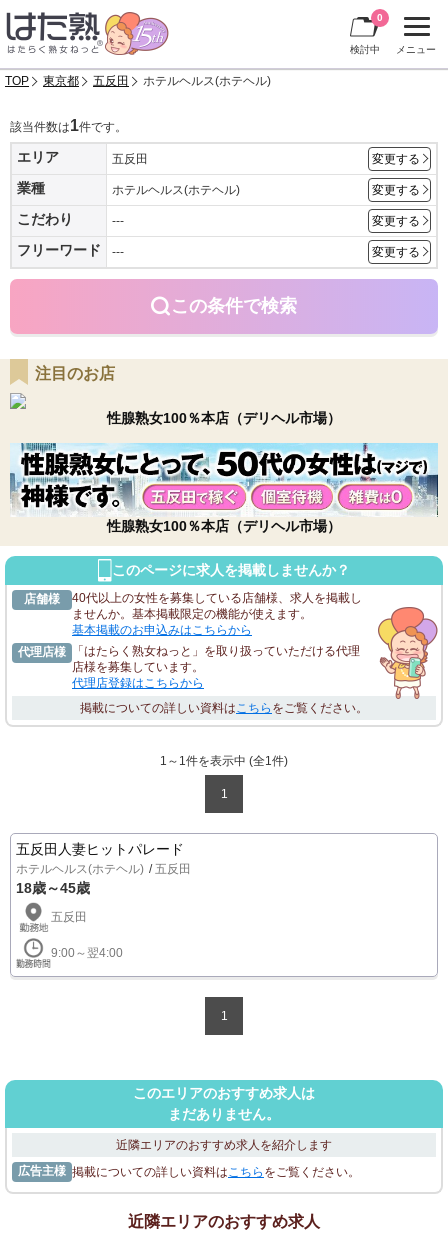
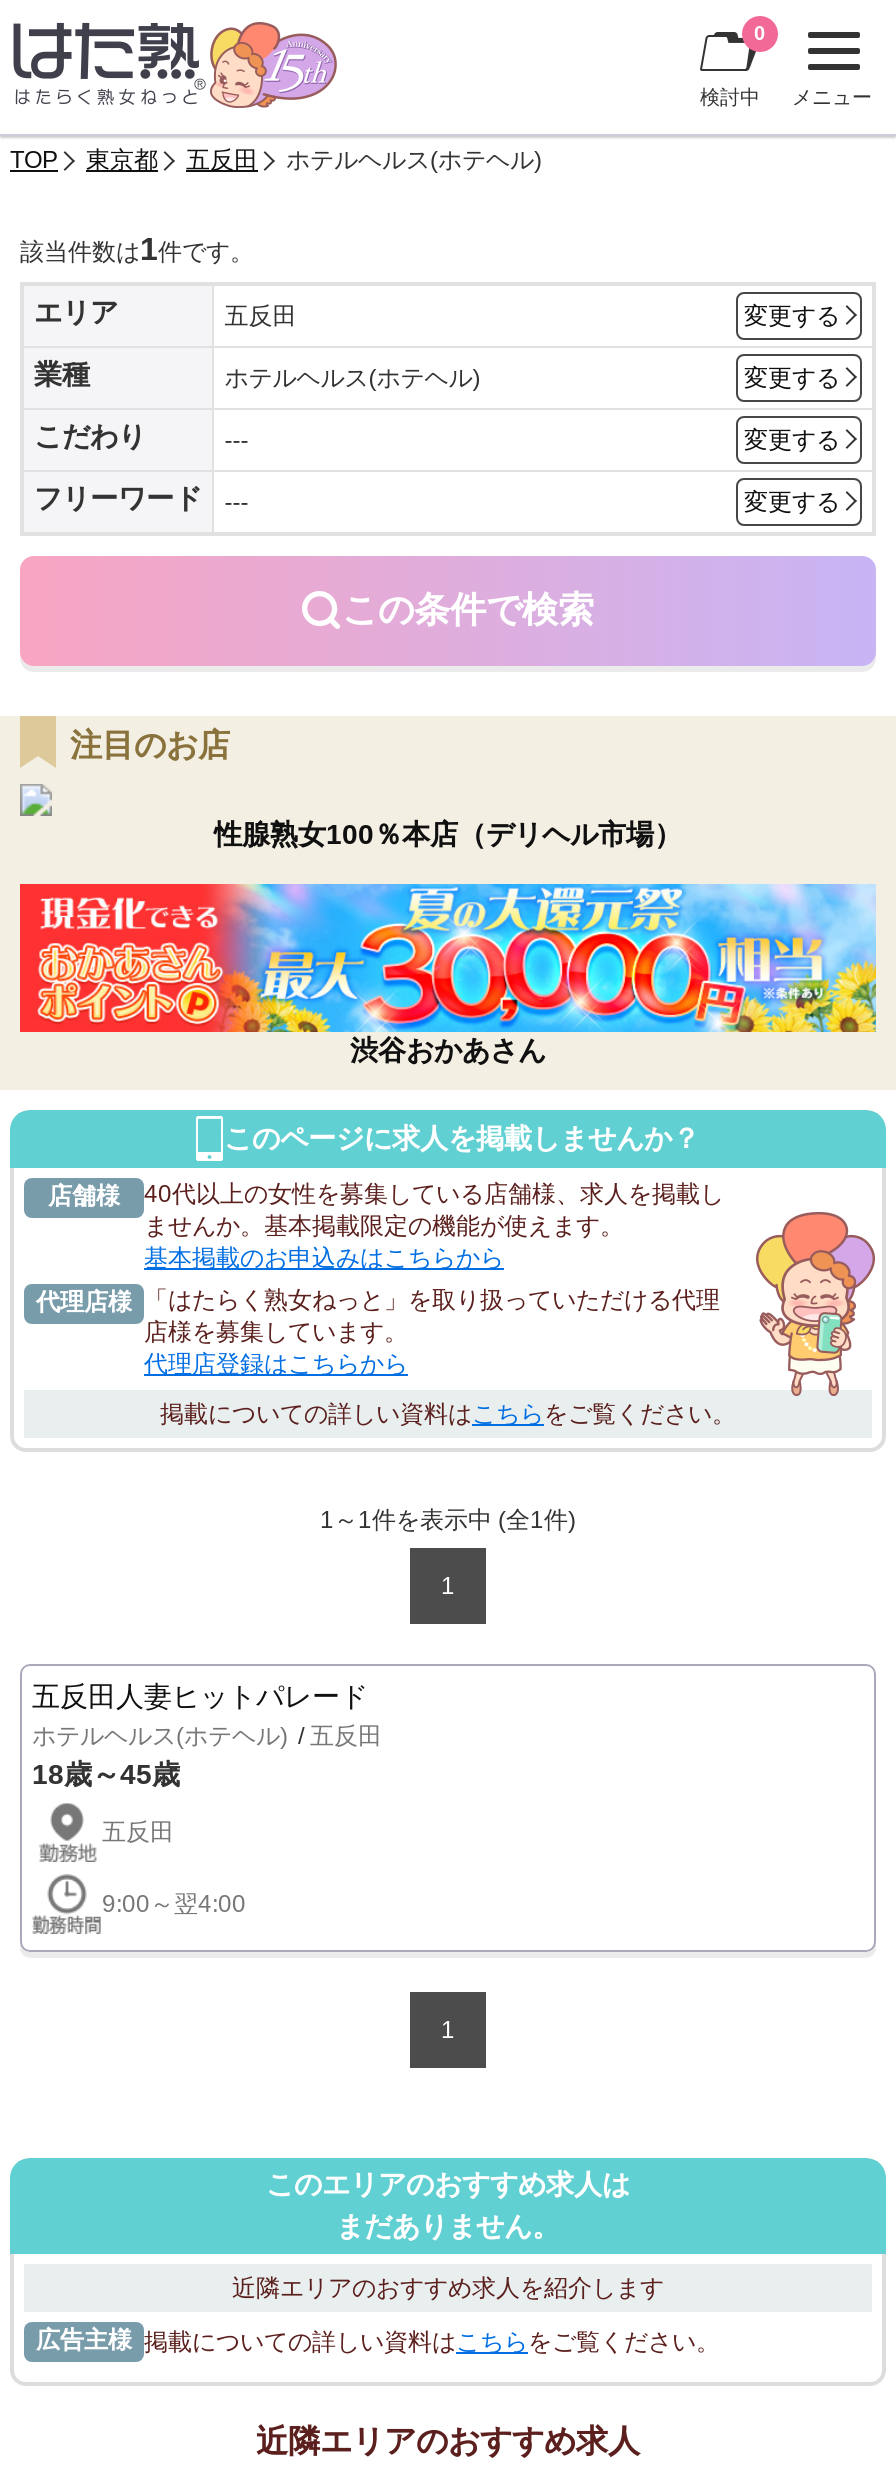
[9,442,439,534] [image] | 性腺熟女100％本店（デリヘル市場） -> [18,882,878,1066] [image] | 渋谷おかあさん

